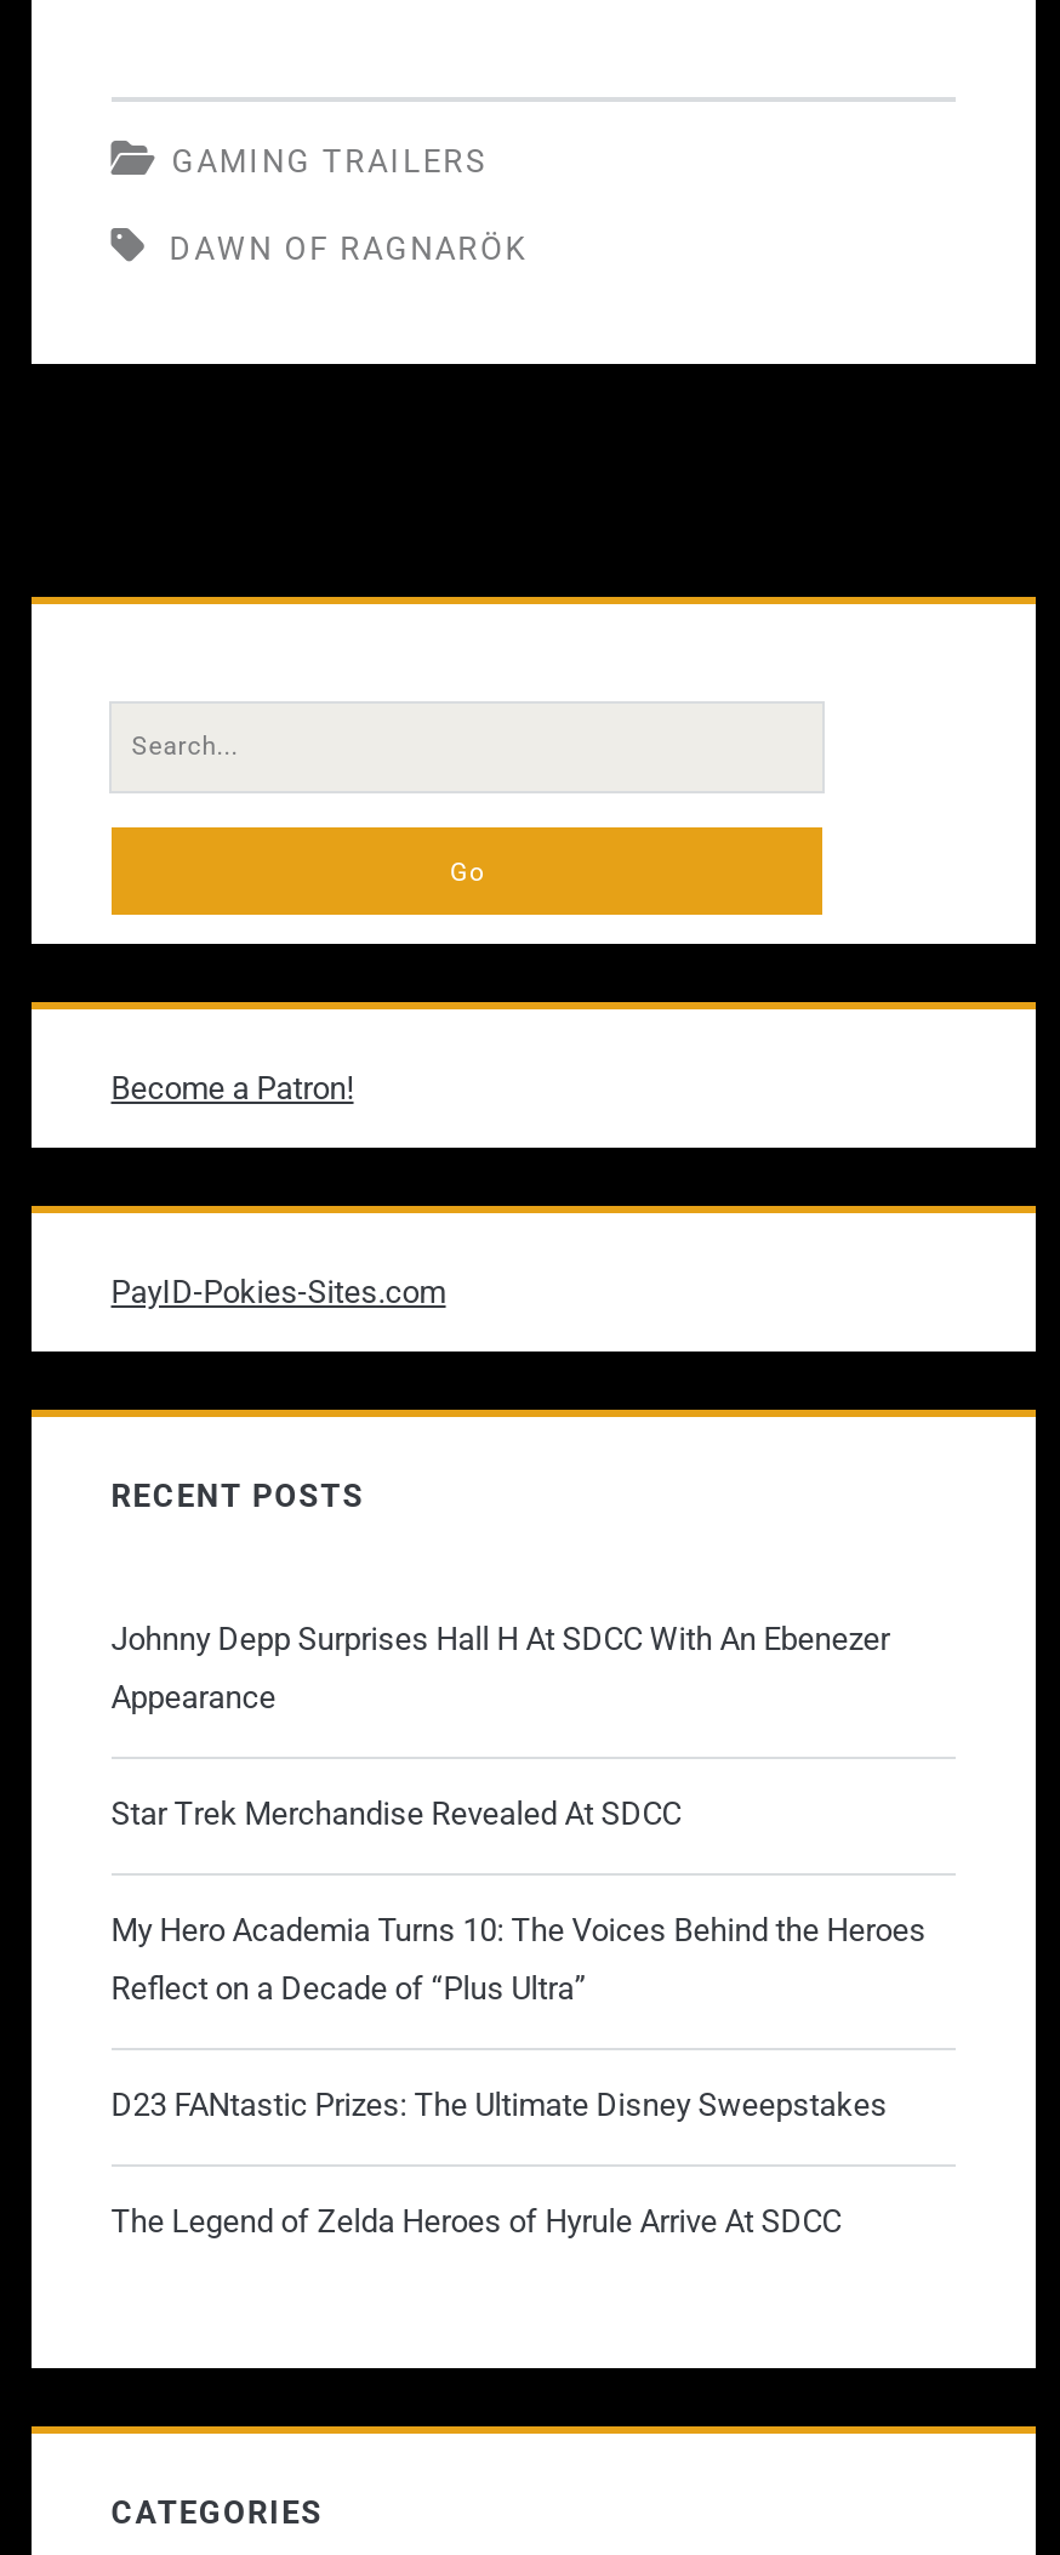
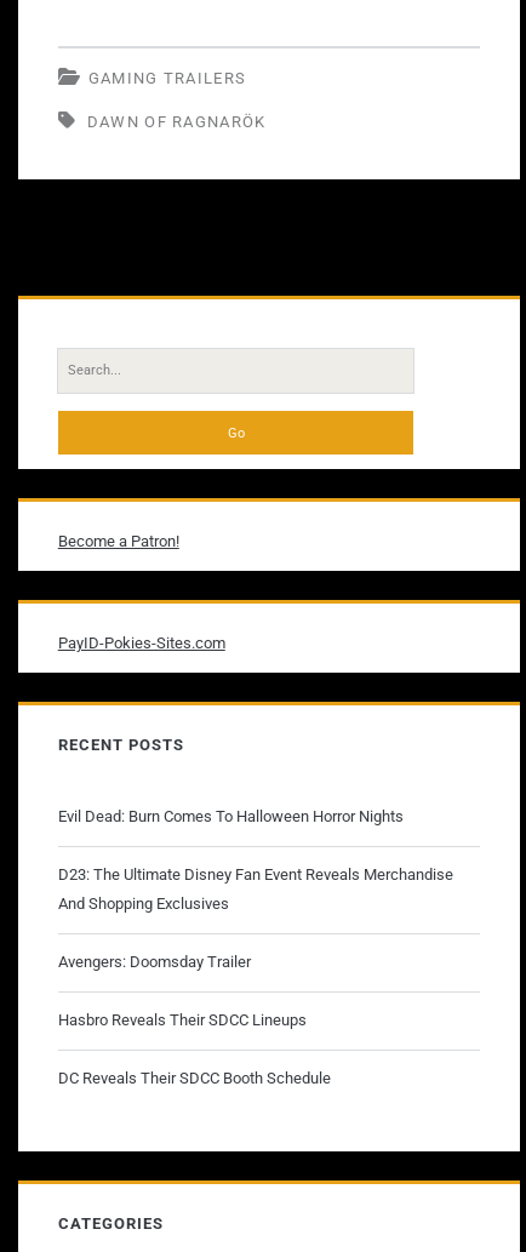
[111,1622,926,2240] Johnny Depp Surprises Hall H At SDCC With An Ebenezer | Appearance | Star Trek Merchandise Revealed At SDCC | My Hero Academia Turns 10: The Voices Behind the Heroes | Reflect on a Decade of “Plus Ultra” | D23 FANtastic Prizes: The Ultimate Disney Sweepstakes | The Legend of Zelda Heroes of Hyrule Arrive At SDCC -> [58,808,453,1088] Evil Dead: Burn Comes To Halloween Horror Nights | D23: The Ultimate Disney Fan Event Reveals Merchandise | And Shopping Exclusives | Avengers: Doomsday Trailer | Hasbro Reveals Their SDCC Lineups | DC Reveals Their SDCC Booth Schedule

